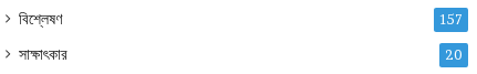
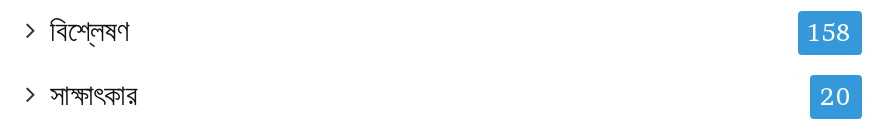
[439,11,463,28] 157 -> [808,17,852,47] 158

